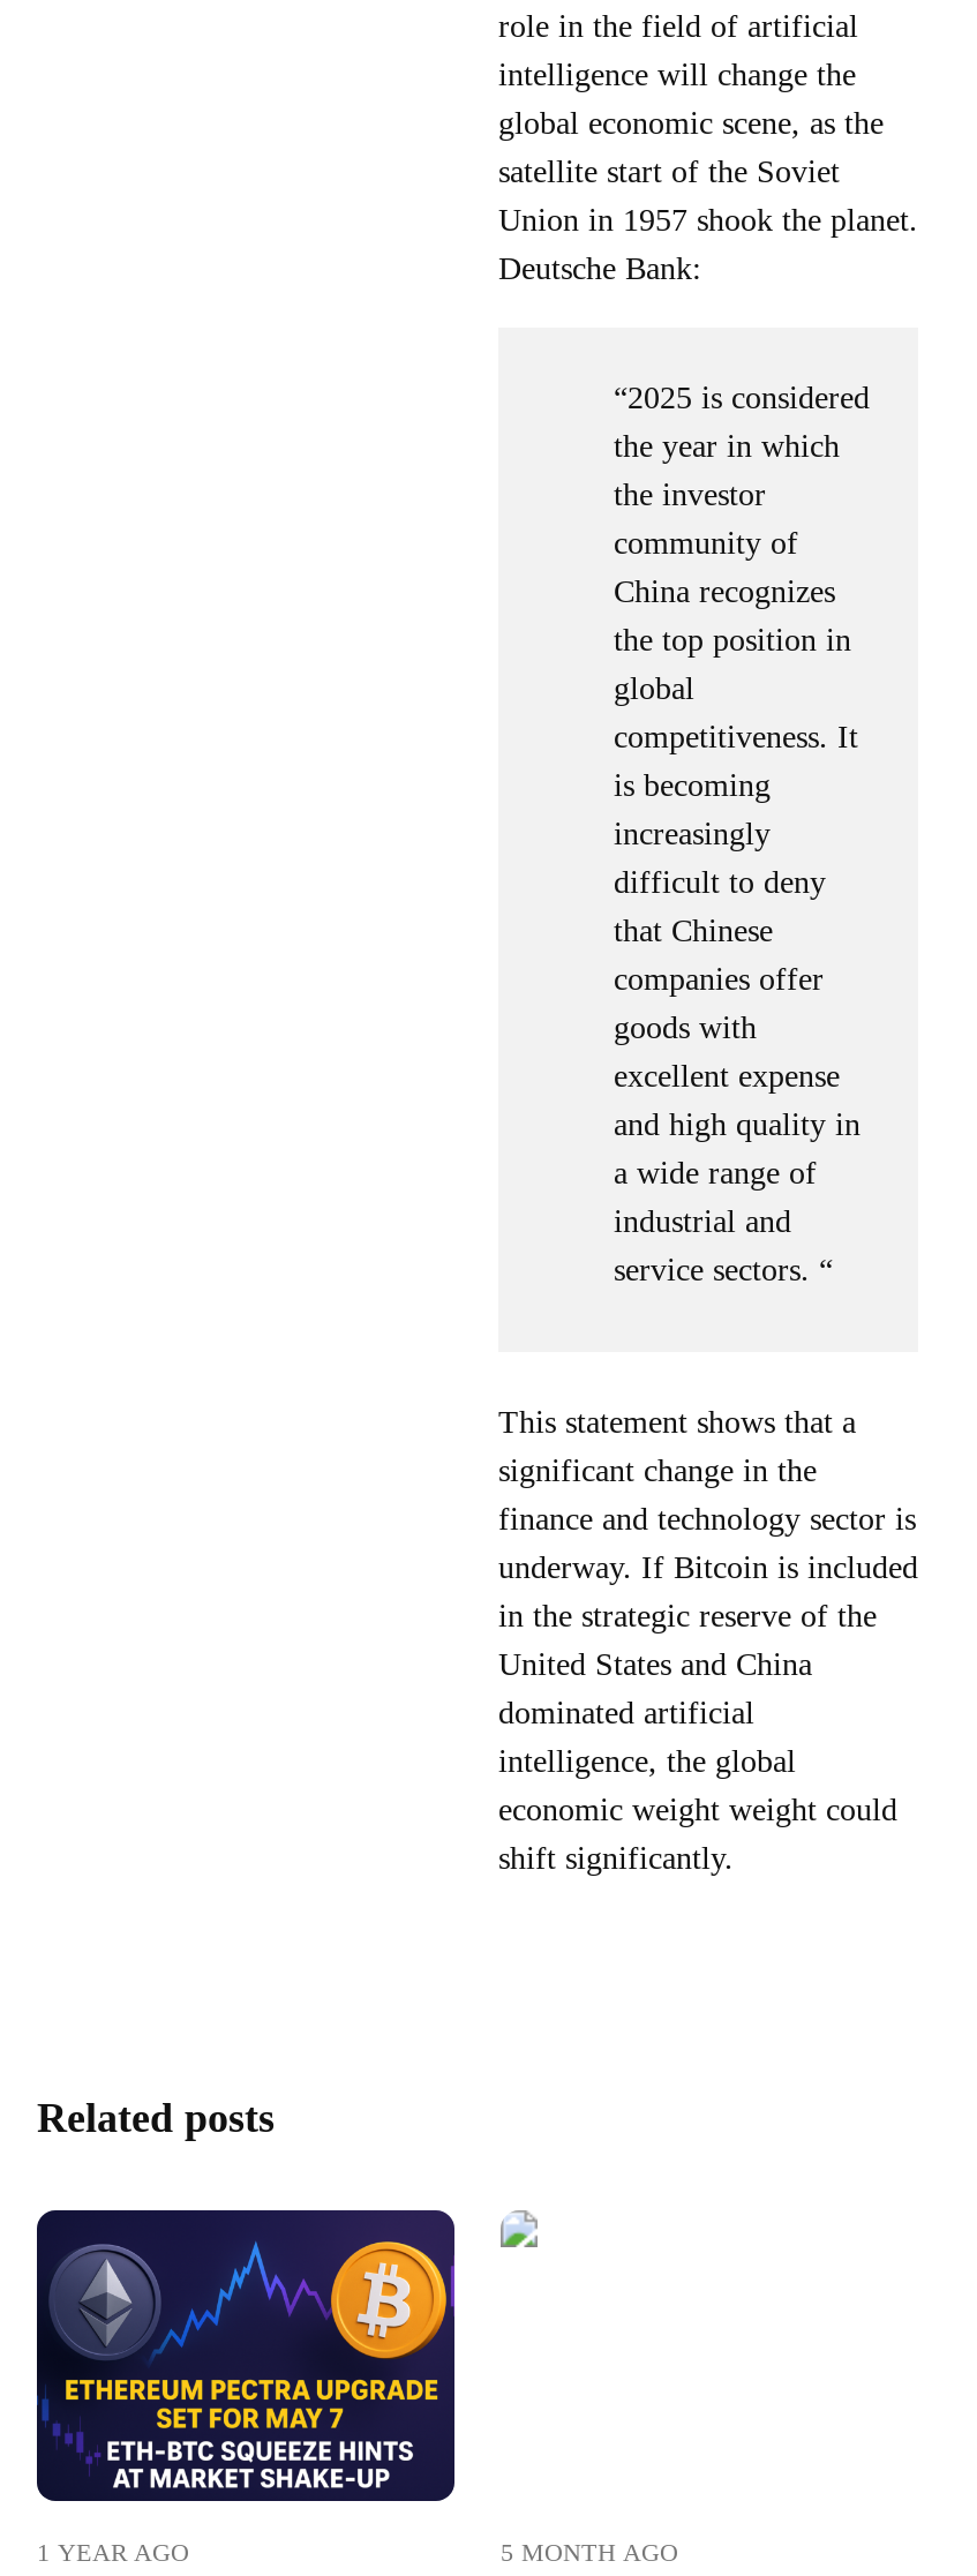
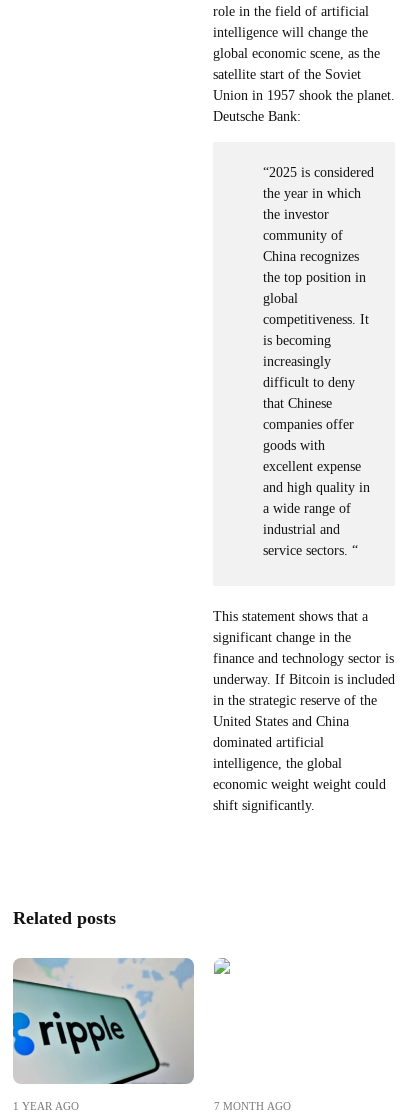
[35,2208,678,2565] [image] | 5 MONTH AGO -> [12,957,291,1112] [image] | 7 MONTH AGO

